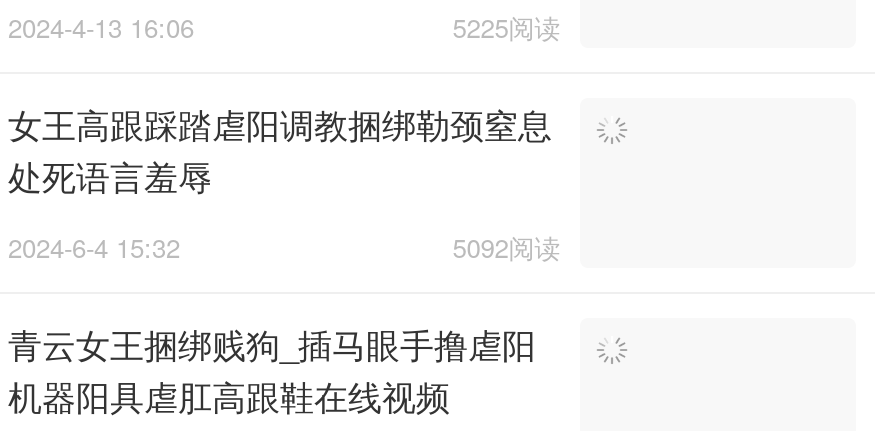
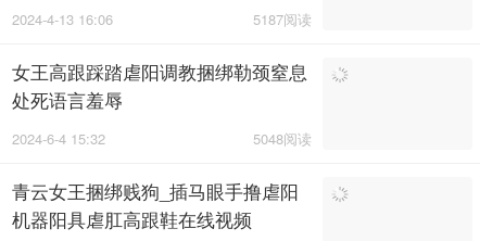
[452,9,560,47] 5225阅读 -> [253,9,312,30] 5187阅读
[452,229,560,267] 5092阅读 -> [253,129,312,149] 5048阅读

